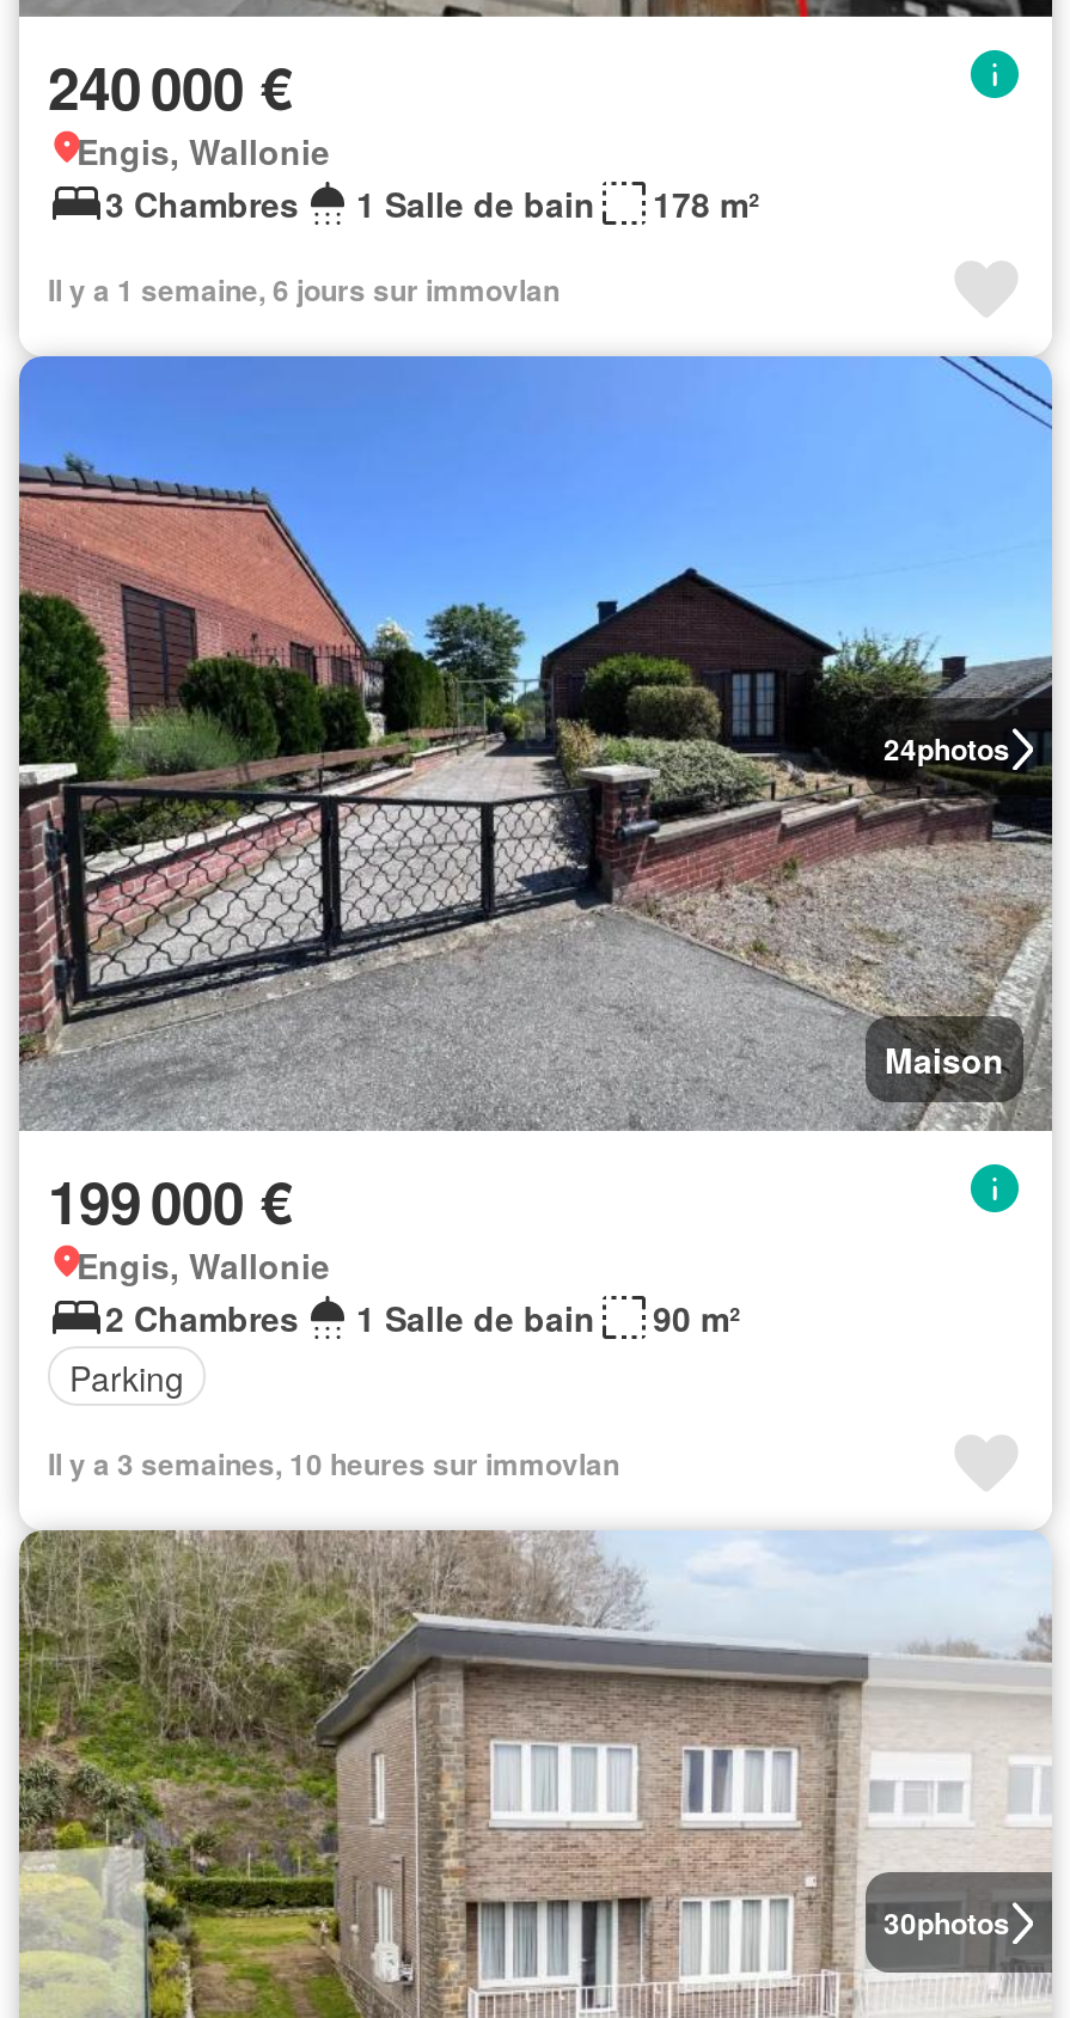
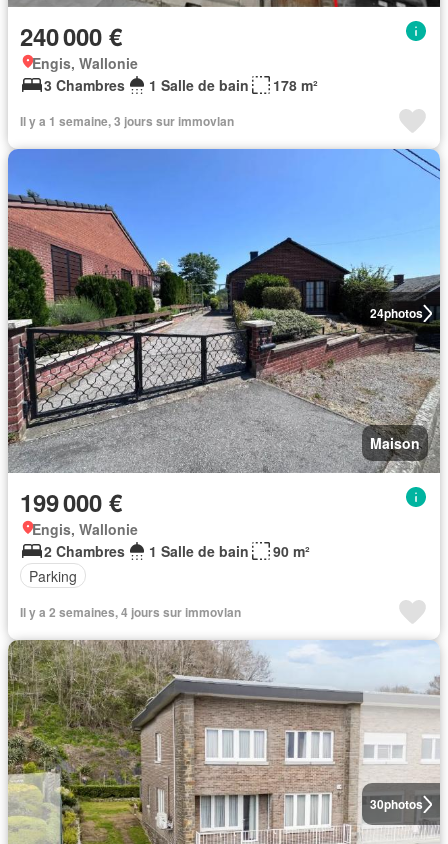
[48,268,560,311] Il y a 1 semaine, 6 jours sur immovlan -> [20,112,234,130] Il y a 1 semaine, 3 jours sur immovlan
[48,1442,619,1485] Il y a 3 semaines, 10 heures sur immovlan -> [20,603,241,621] Il y a 2 semaines, 4 jours sur immovlan

